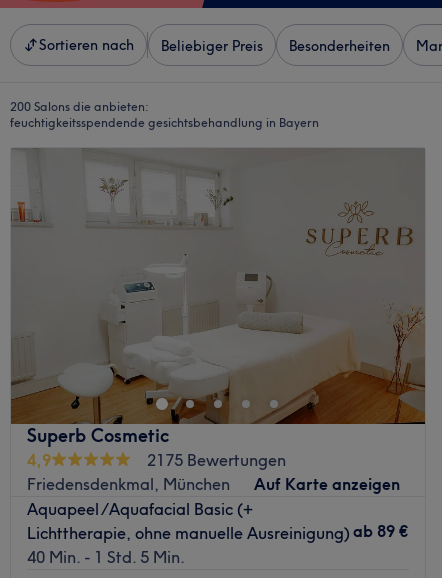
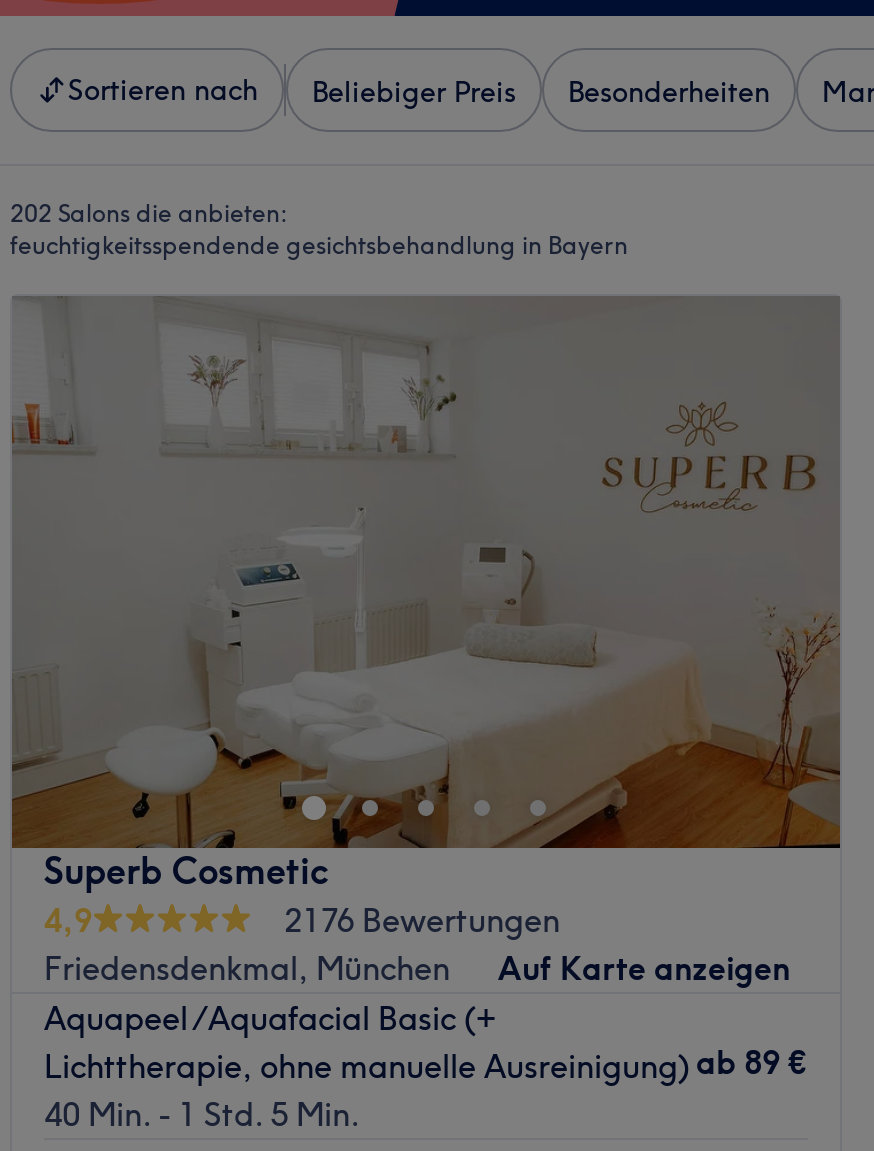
[10,99,148,114] 200 Salons die anbieten: -> [10,198,286,228] 202 Salons die anbieten:
[147,450,286,470] 2175 Bewertungen -> [284,900,560,940] 2176 Bewertungen

